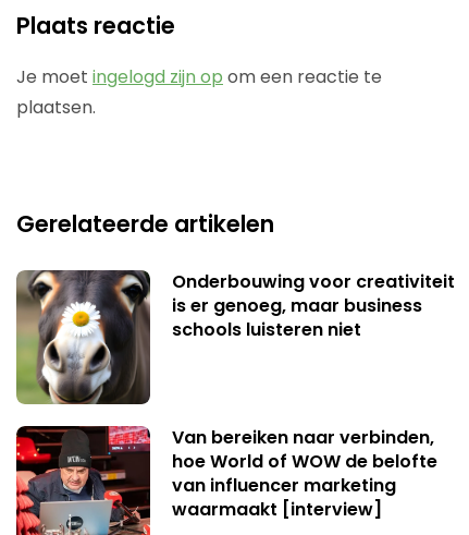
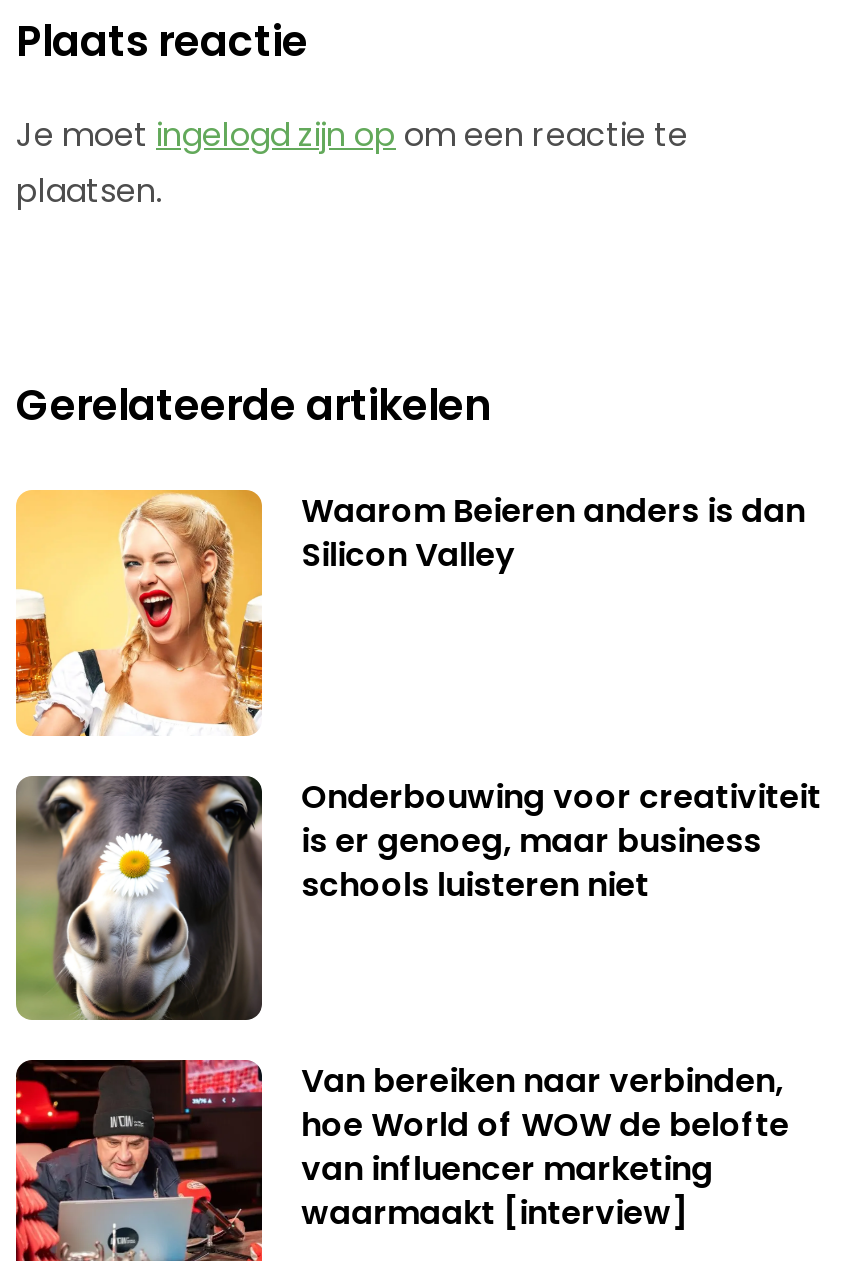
none -> [14,488,805,736] [image] | Waarom Beieren anders is dan | Silicon Valley

